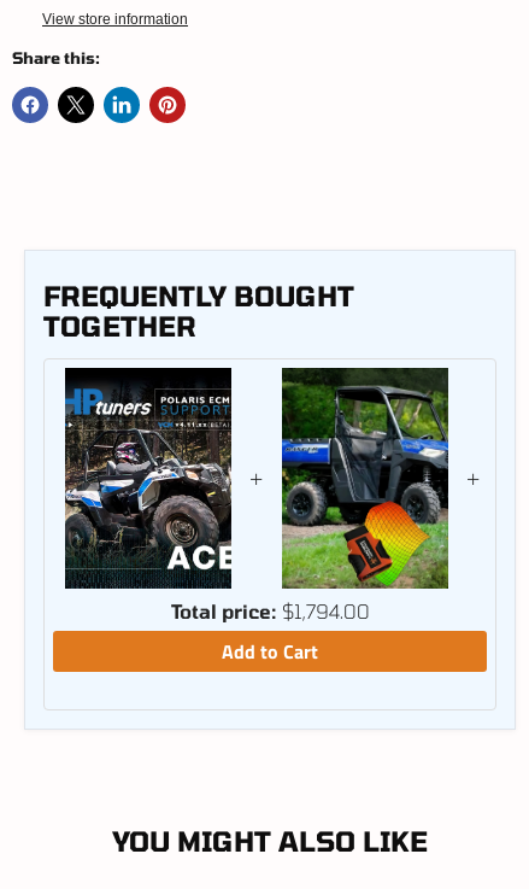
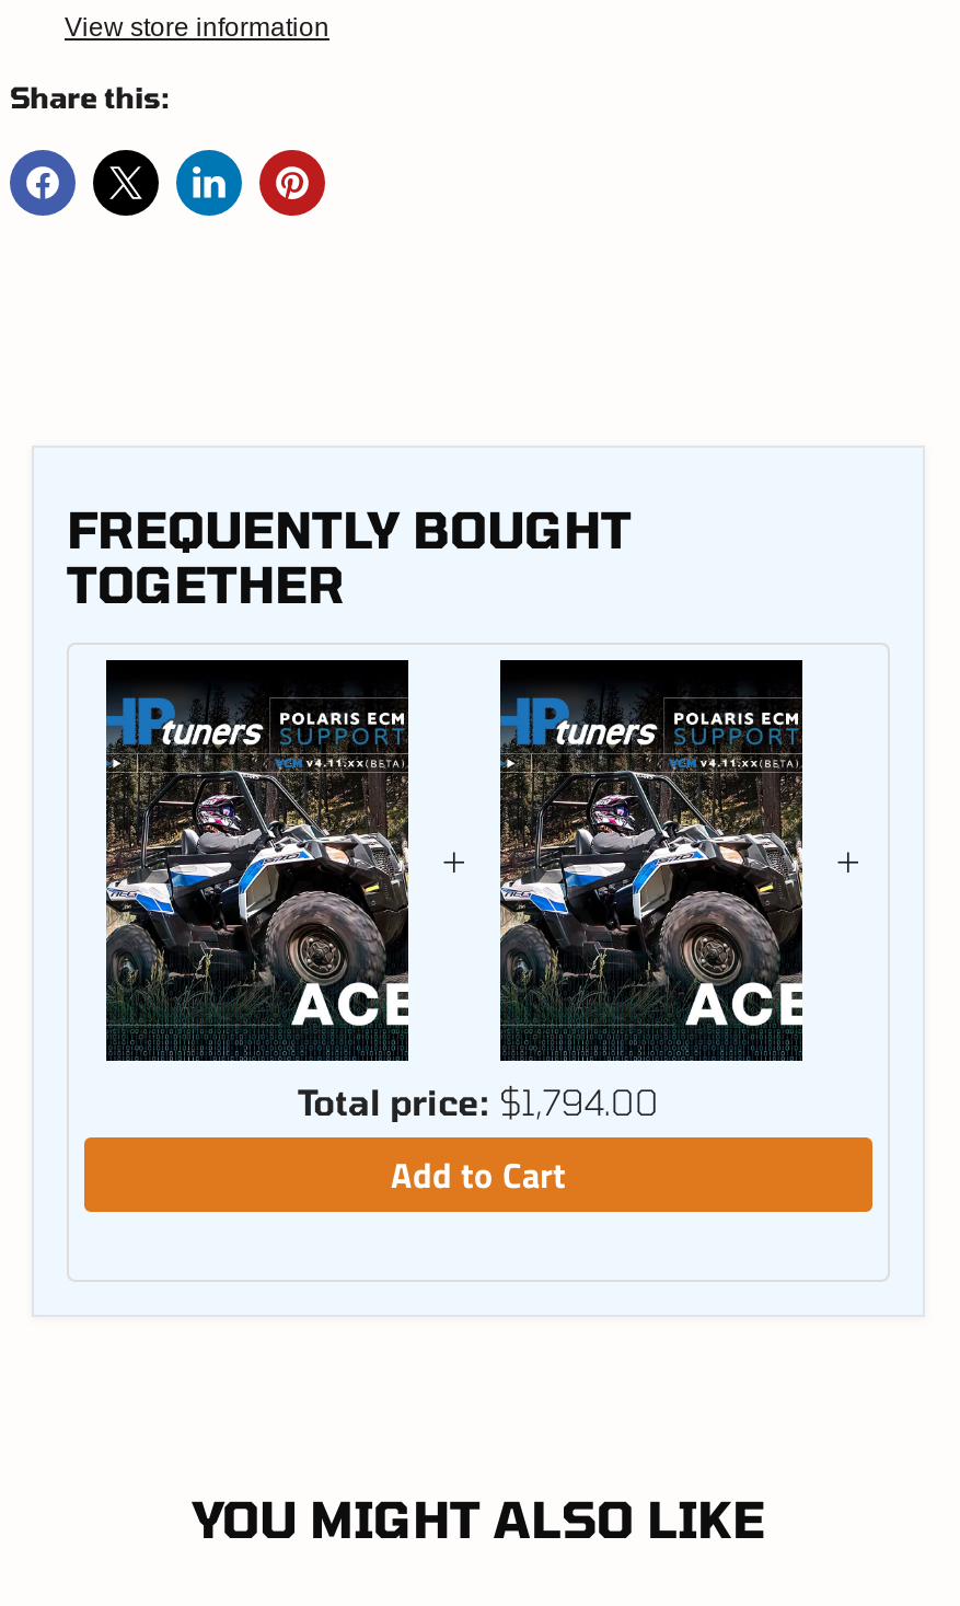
[281,368,449,590] [image] -> [498,660,805,1063] [image]

